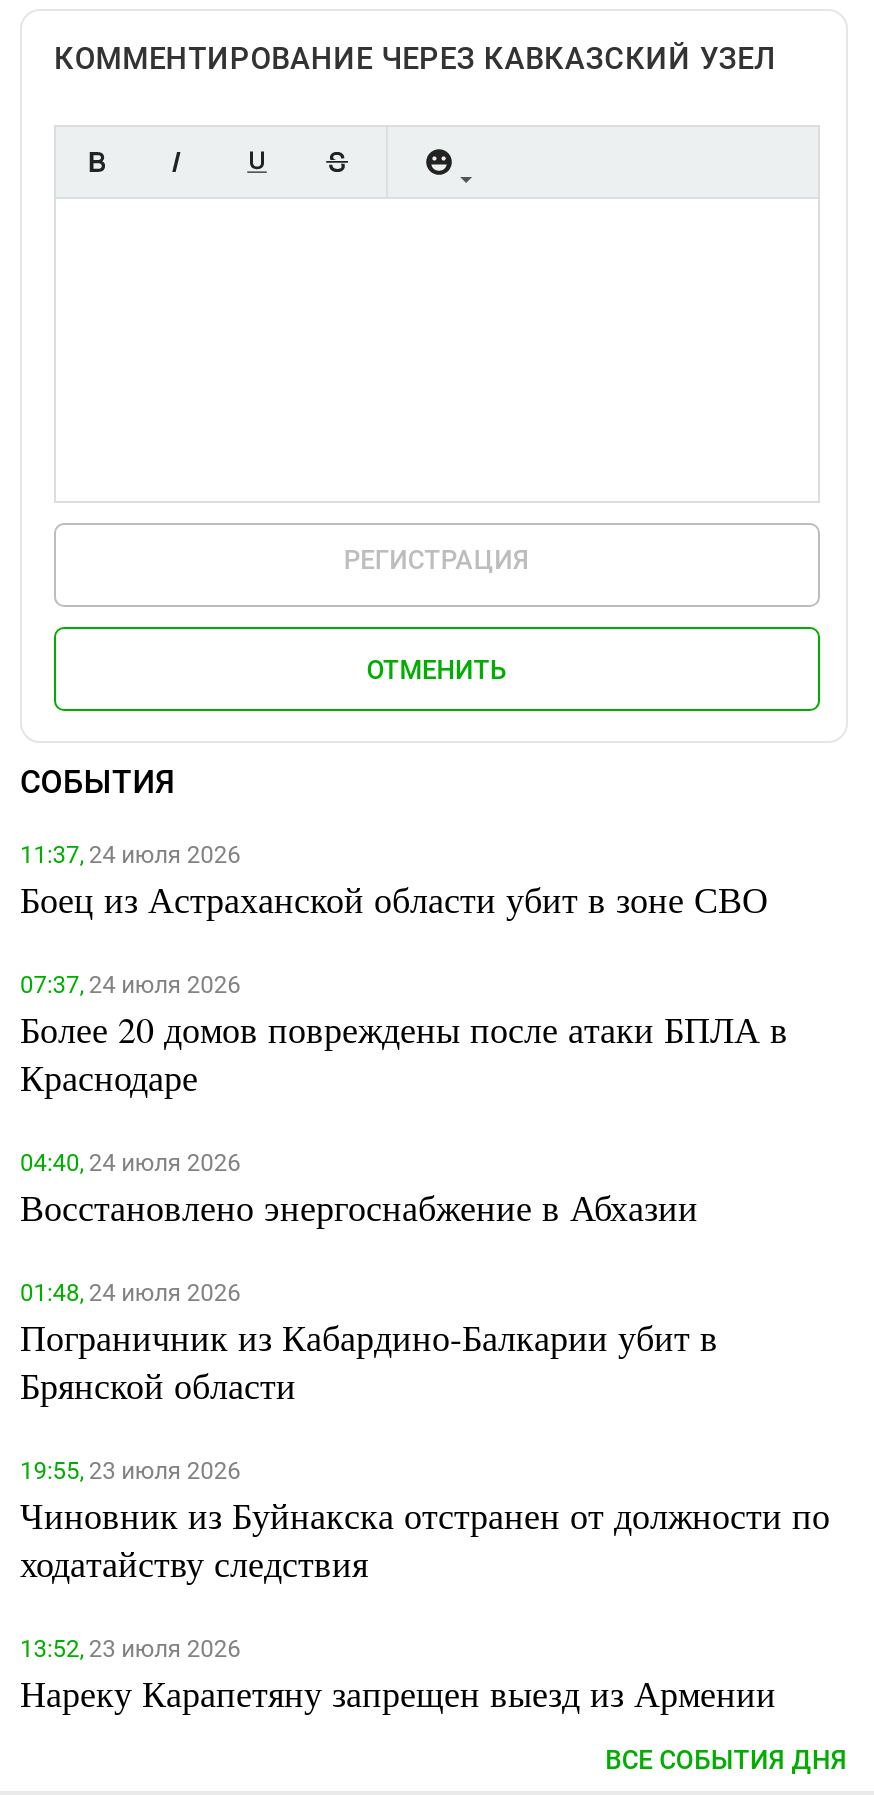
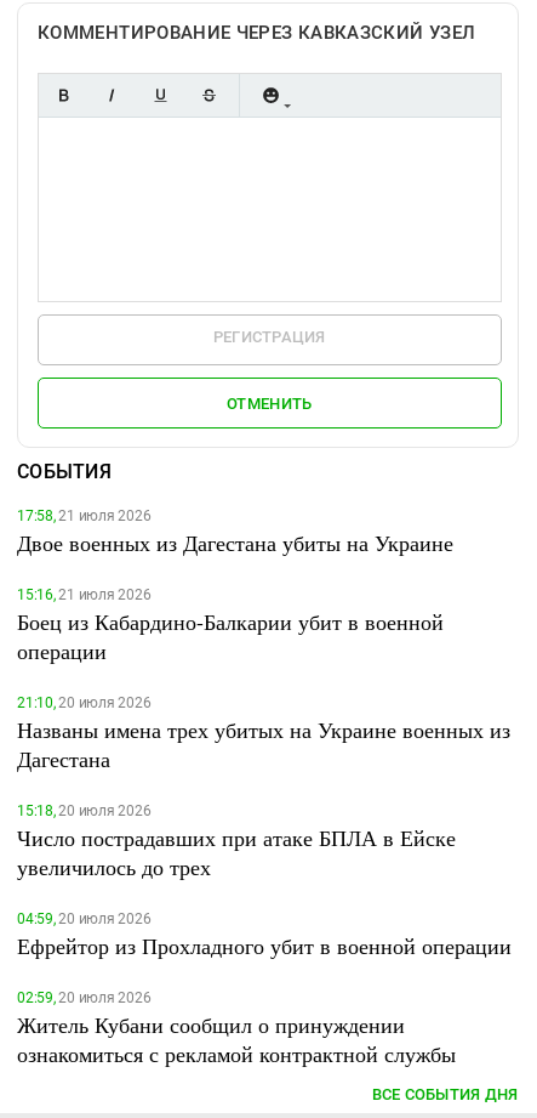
[20,842,768,924] 11:37, 24 июля 2026 | Боец из Астраханской области убит в зоне СВО -> [17,508,453,558] 17:58, 21 июля 2026 | Двое военных из Дагестана убиты на Украине
[20,972,788,1102] 07:37, 24 июля 2026 | Более 20 домов повреждены после атаки БПЛА в | Краснодаре -> [17,587,444,666] 15:16, 21 июля 2026 | Боец из Кабардино-Балкарии убит в военной | операции
[20,1150,698,1232] 04:40, 24 июля 2026 | Восстановлено энергоснабжение в Абхазии -> [17,695,510,774] 21:10, 20 июля 2026 | Названы имена трех убитых на Украине военных из | Дагестана
[20,1280,718,1410] 01:48, 24 июля 2026 | Пограничник из Кабардино-Балкарии убит в | Брянской области -> [17,803,456,882] 15:18, 20 июля 2026 | Число пострадавших при атаке БПЛА в Ейске | увеличилось до трех
[20,1458,830,1588] 19:55, 23 июля 2026 | Чиновник из Буйнакска отстранен от должности по | ходатайству следствия -> [17,911,512,961] 04:59, 20 июля 2026 | Ефрейтор из Прохладного убит в военной операции
[20,1636,776,1718] 13:52, 23 июля 2026 | Нареку Карапетяну запрещен выезд из Армении -> [17,990,456,1069] 02:59, 20 июля 2026 | Житель Кубани сообщил о принуждении | ознакомиться с рекламой контрактной службы

